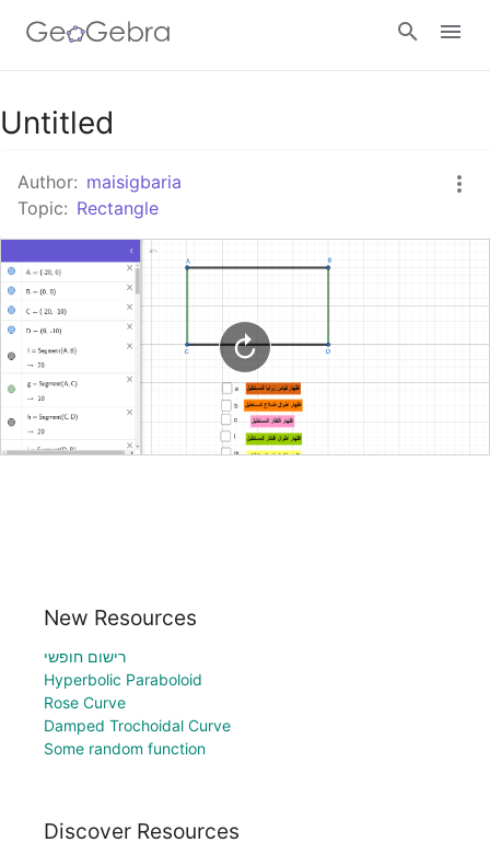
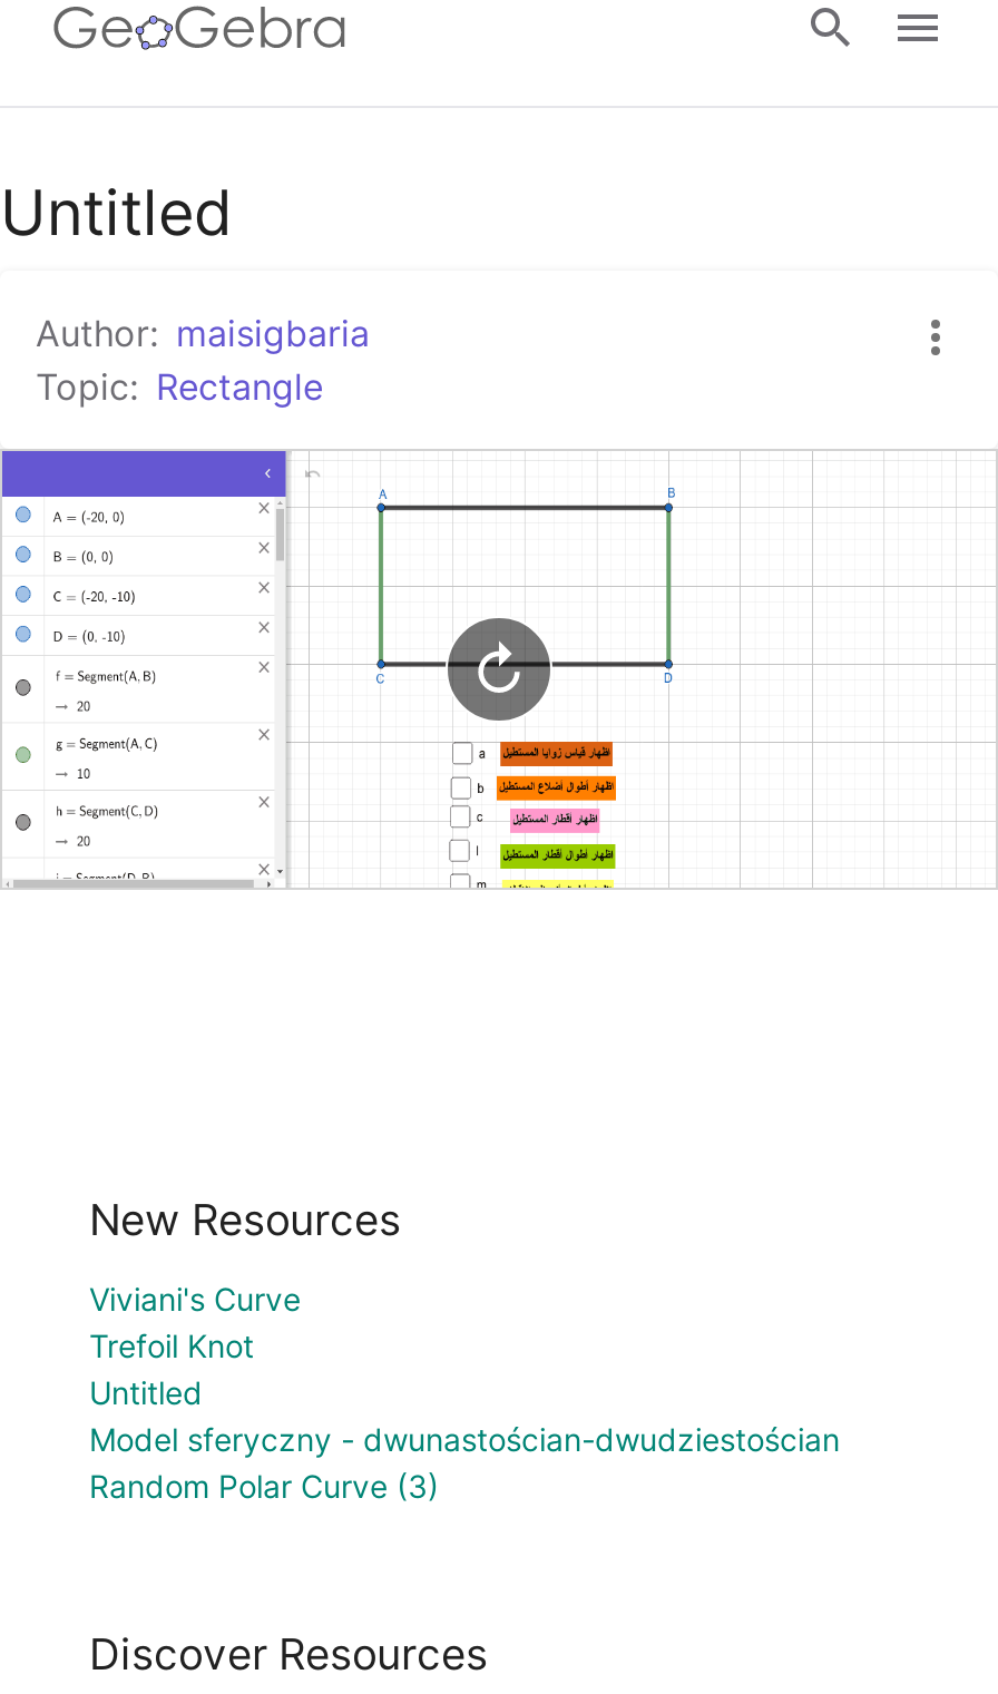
[44,647,231,757] רישום חופשי | Hyperbolic Paraboloid | Rose Curve | Damped Trochoidal Curve | Some random function -> [89,1279,840,1504] Viviani's Curve | Trefoil Knot | Untitled | Model sferyczny - dwunastościan-dwudziestościan | Random Polar Curve (3)

